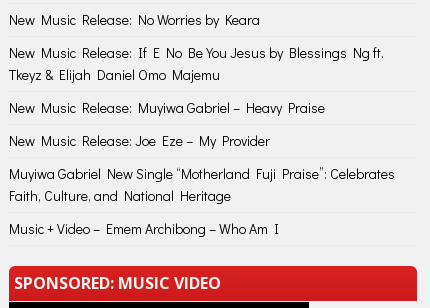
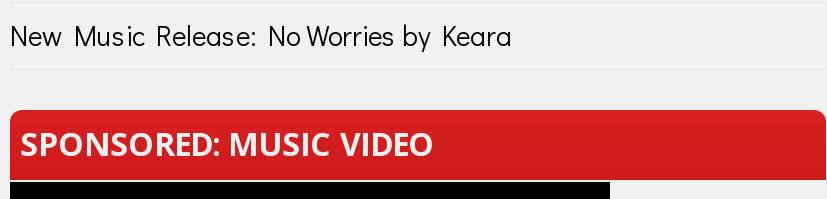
[9,43,395,238] New Music Release: If E No Be You Jesus by Blessings Ng ft. | Tkeyz & Elijah Daniel Omo Majemu | New Music Release: Muyiwa Gabriel – Heavy Praise | New Music Release: Joe Eze – My Provider | Muyiwa Gabriel New Single “Motherland Fuji Praise”: Celebrates | Faith, Culture, and National Heritage | Music + Video – Emem Archibong – Who Am I -> none

